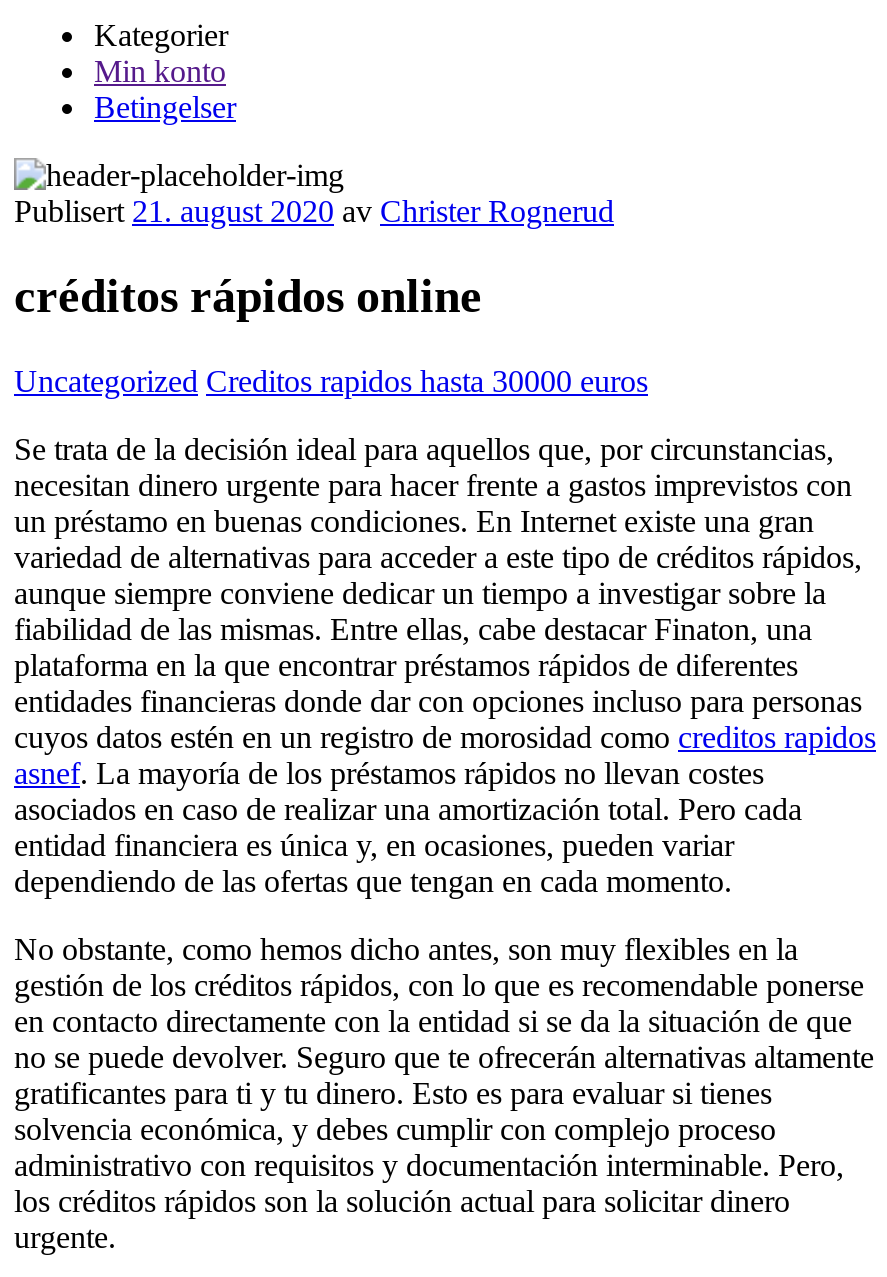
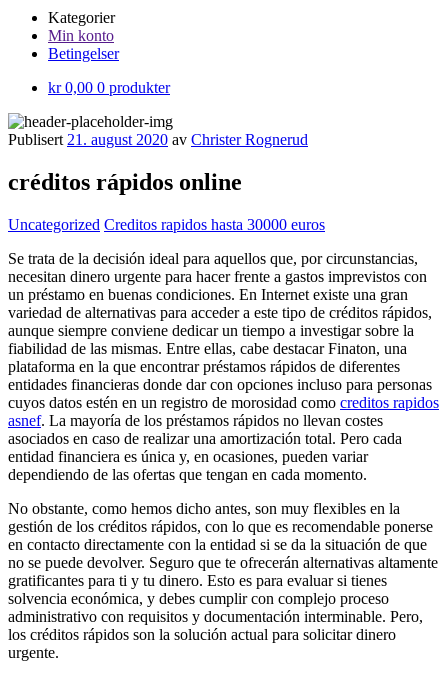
none -> [48,79,170,96] kr 0,00 0 produkter

